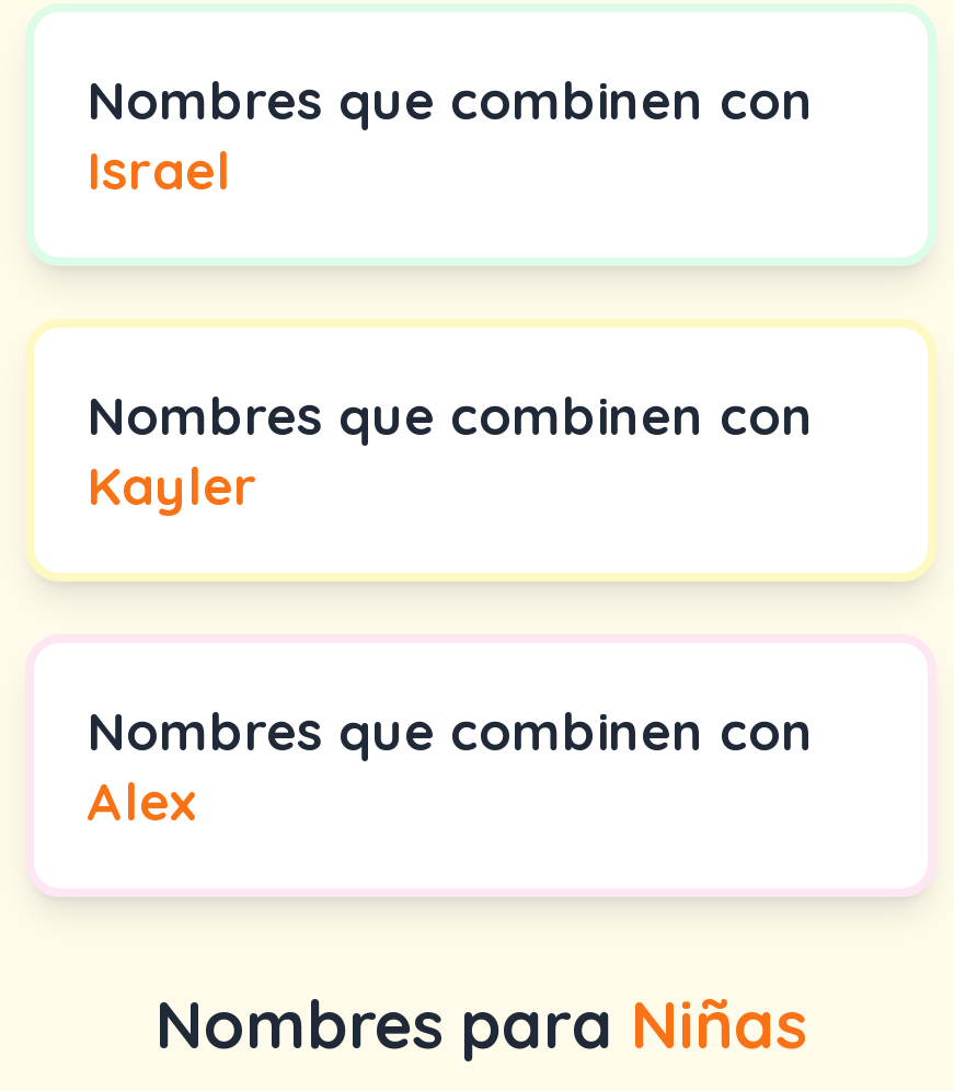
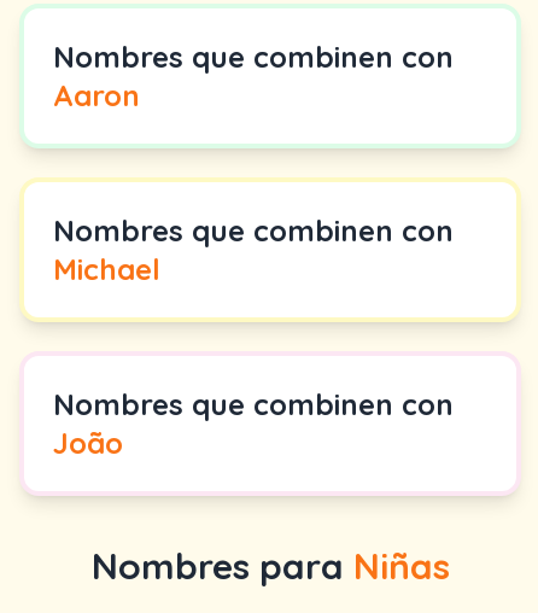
[87,137,231,203] Israel -> [53,77,140,113] Aaron
[87,452,257,518] Kayler -> [53,251,160,287] Michael
[87,768,198,834] Alex -> [53,425,123,461] João

